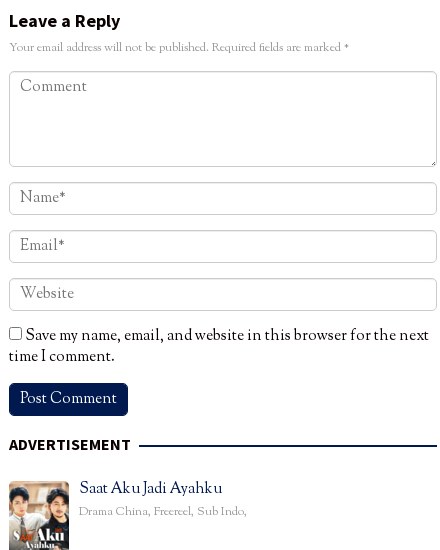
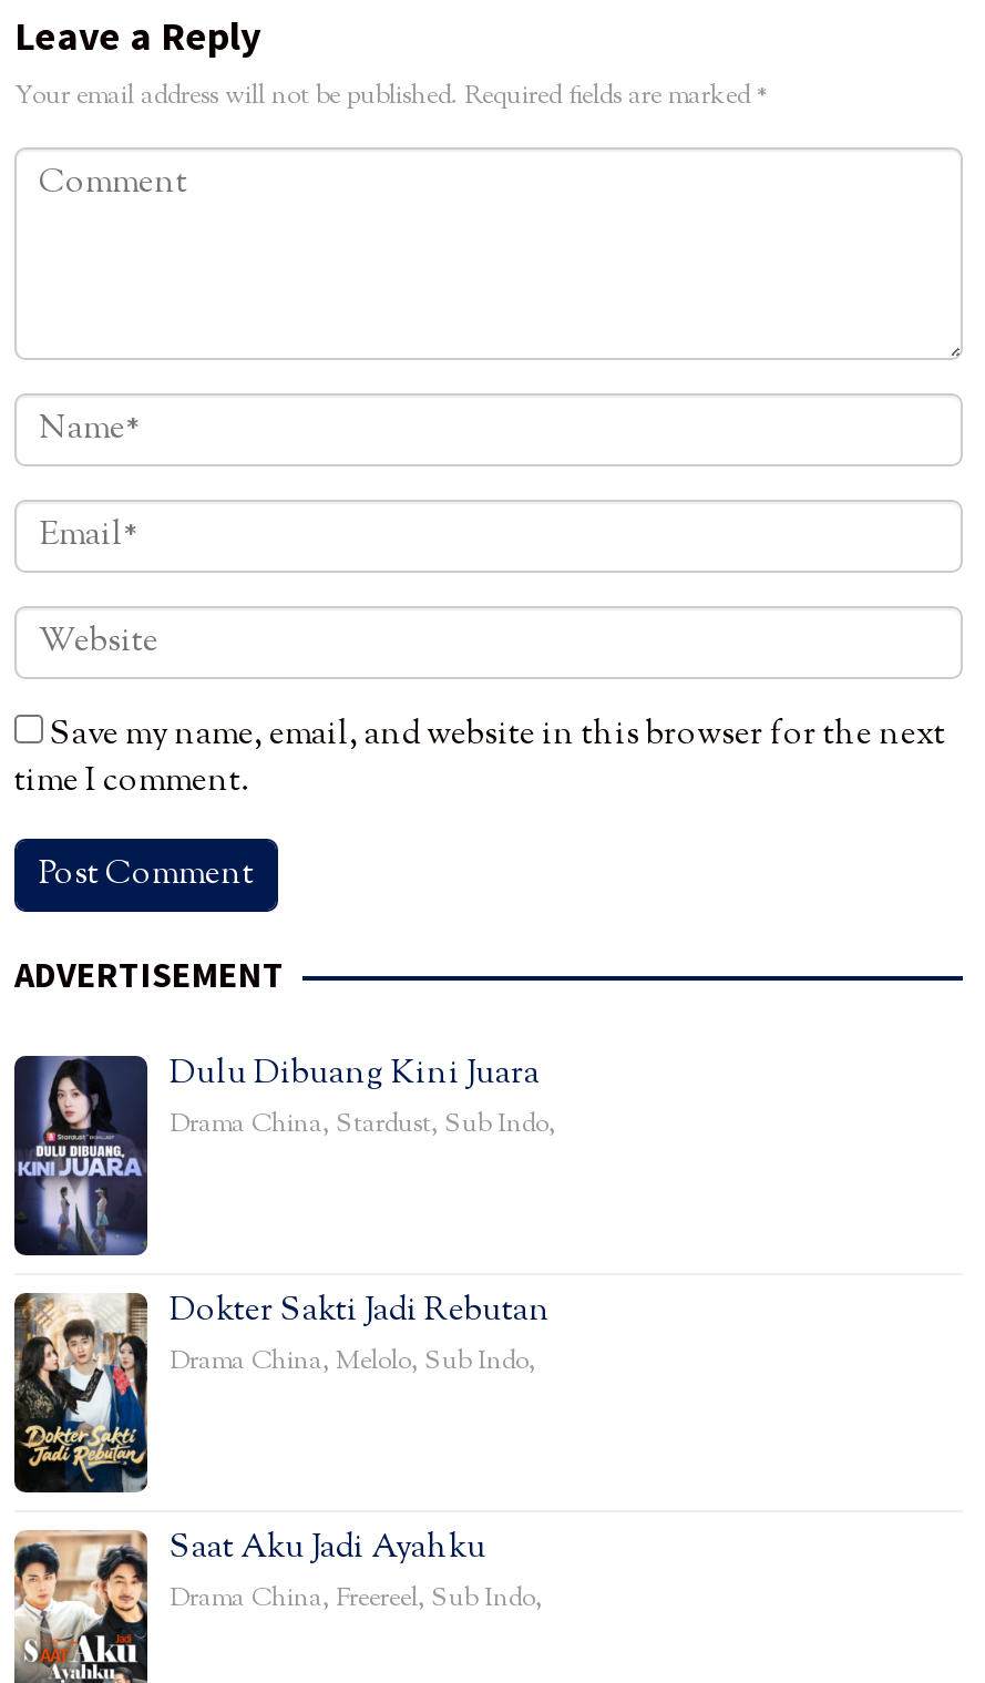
none -> [12,1051,555,1258] [image] | Dulu Dibuang Kini Juara | Drama China, Stardust, Sub Indo,
none -> [14,1288,551,1495] [image] | Dokter Sakti Jadi Rebutan | Drama China, Melolo, Sub Indo,

